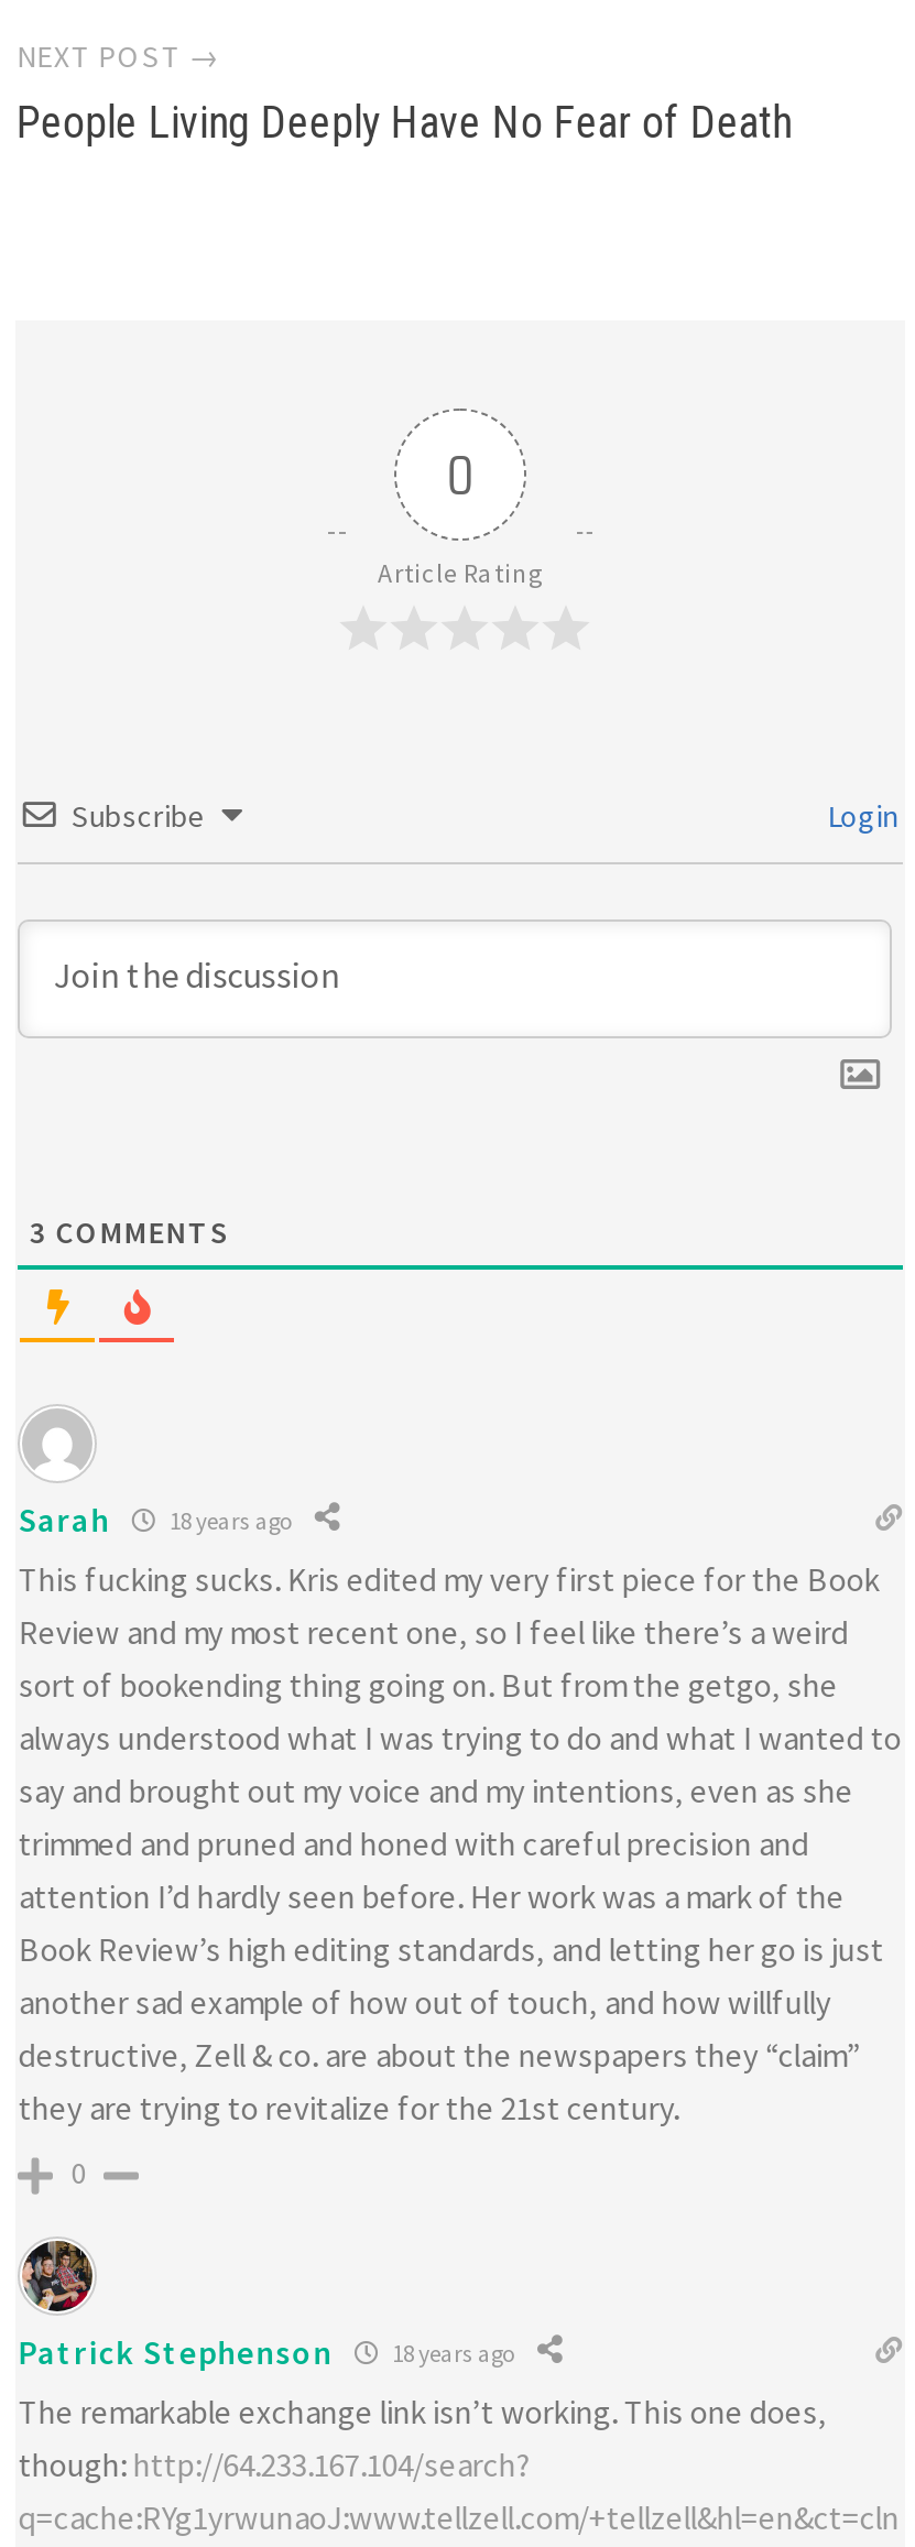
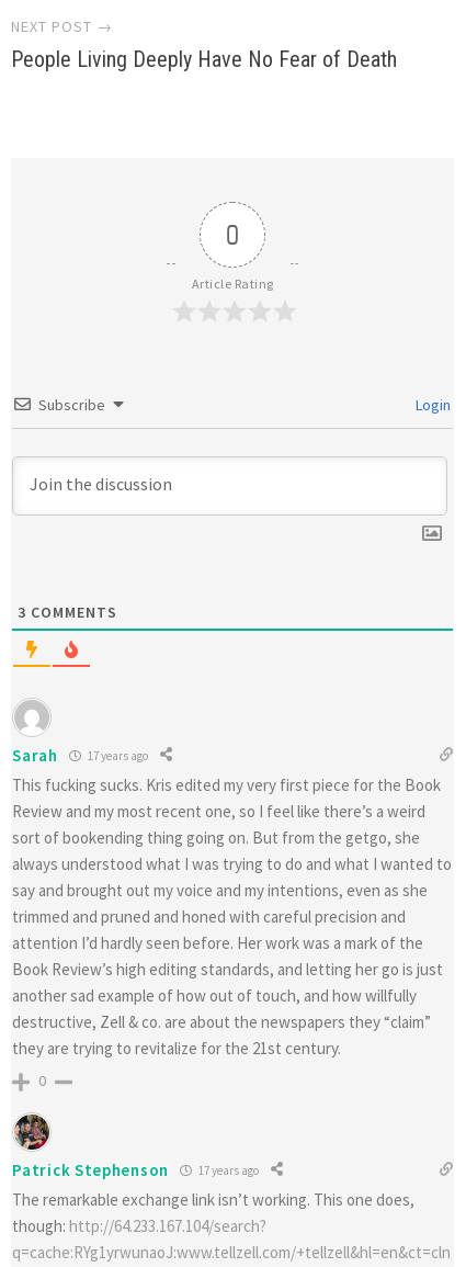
[18,1499,290,1541] Sarah 18 years ago -> [12,745,148,766] Sarah 17 years ago
[18,2331,513,2373] Patrick Stephenson 18 years ago -> [12,1159,259,1180] Patrick Stephenson 17 years ago

